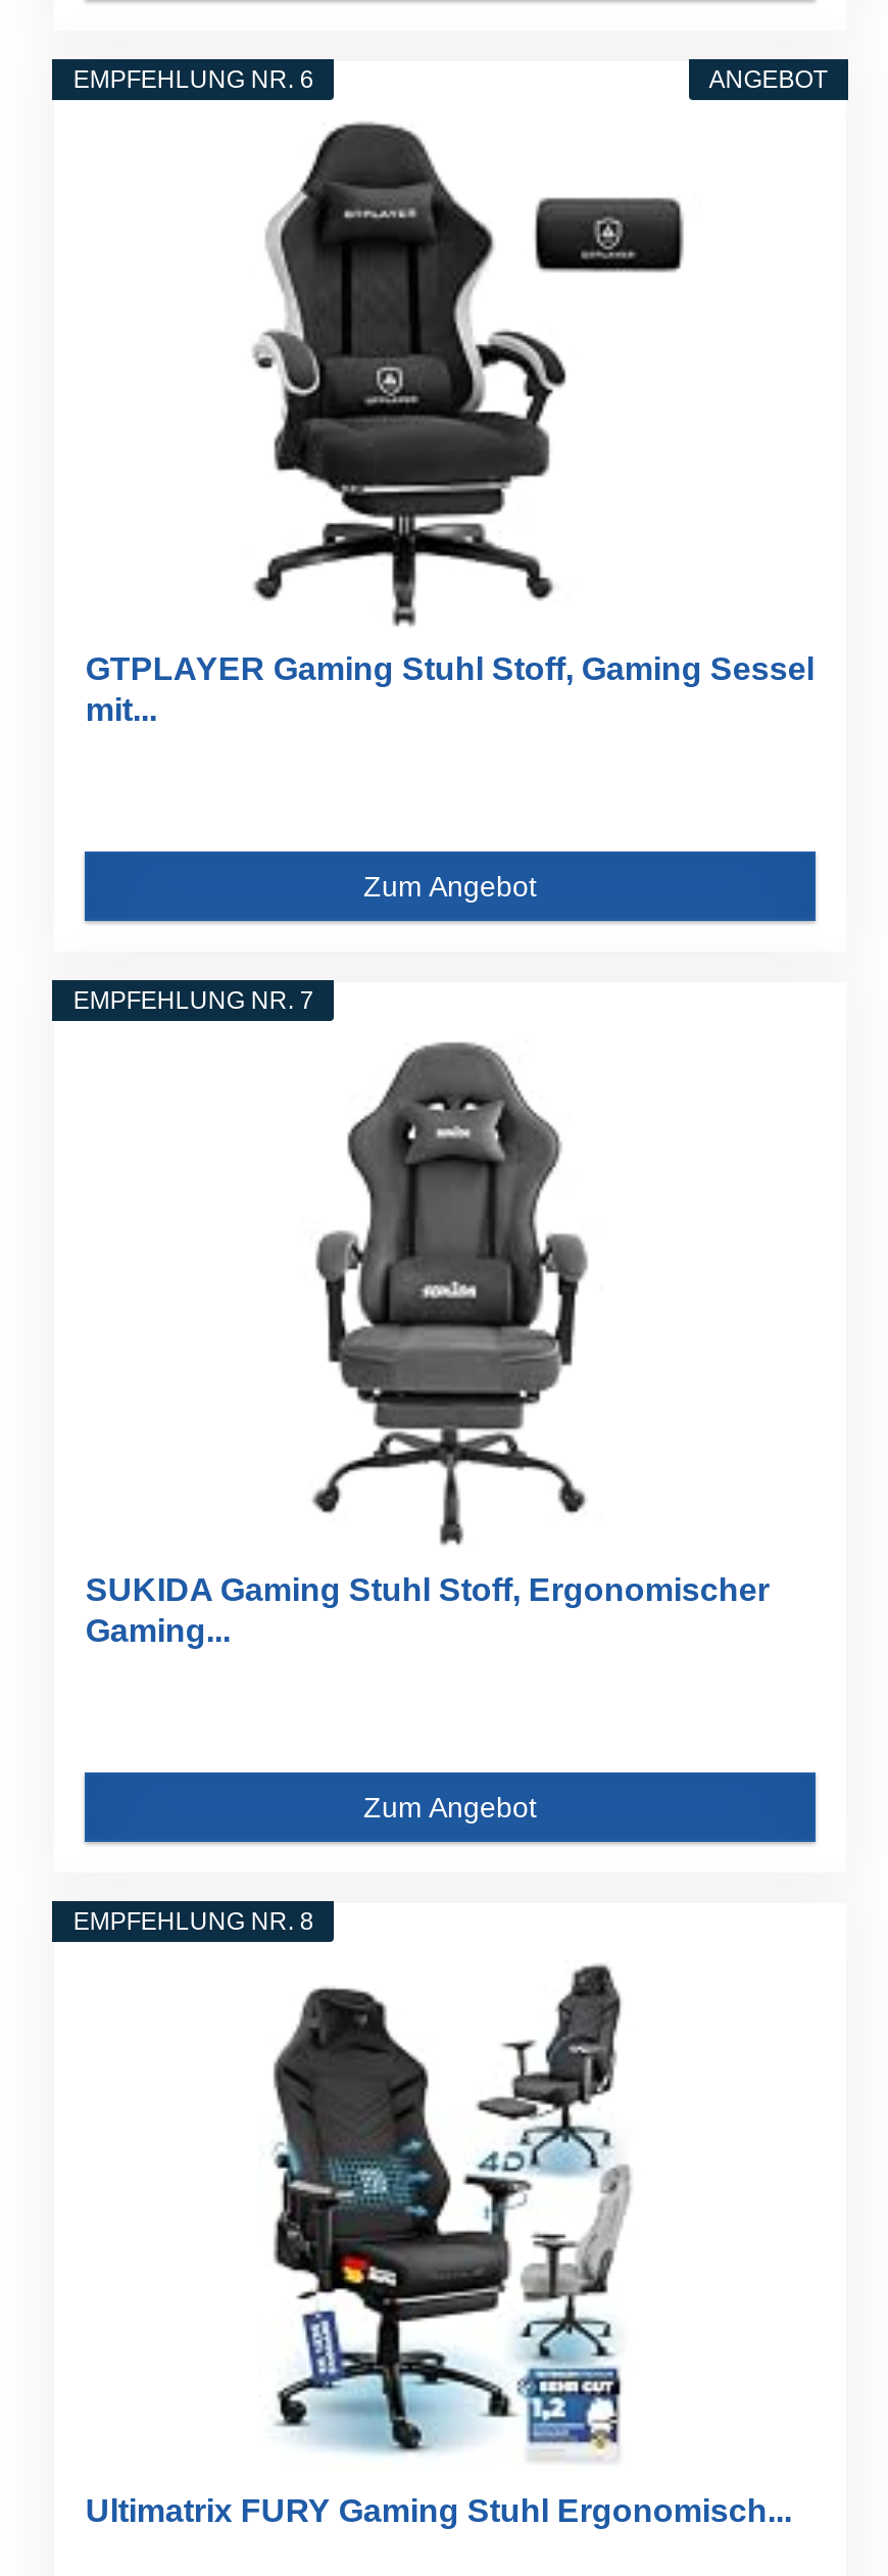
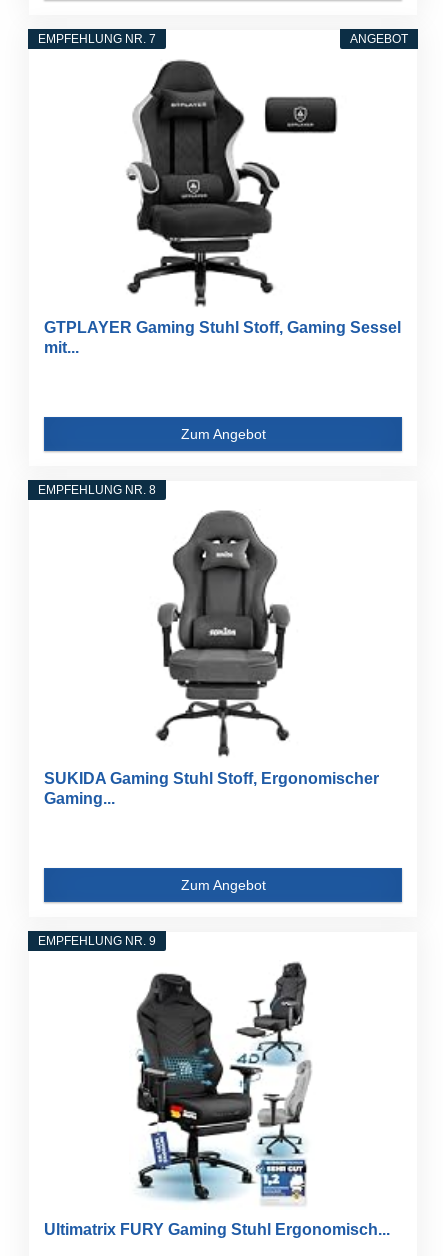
[73,65,314,93] EMPFEHLUNG NR. 6 -> none
moved [73,986,314,1014] -> [38,32,156,46]: EMPFEHLUNG NR. 7
none -> [38,934,156,948] EMPFEHLUNG NR. 9
moved [73,1907,314,1935] -> [38,483,156,497]: EMPFEHLUNG NR. 8

